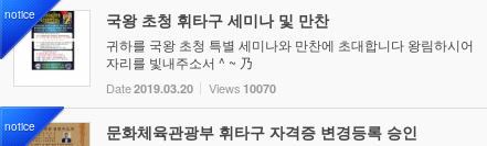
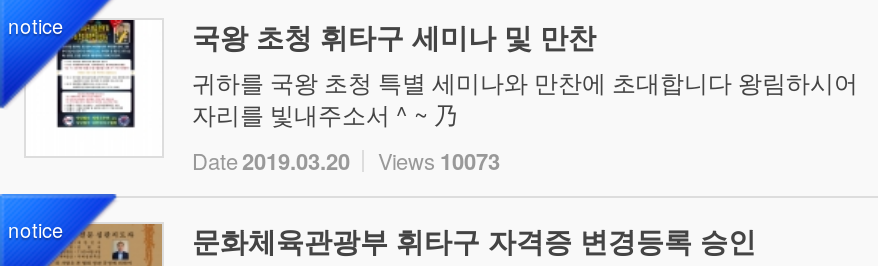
[106,78,276,96] Date 2019.03.20 Views 10070 -> [192,143,500,175] Date 2019.03.20 Views 10073

